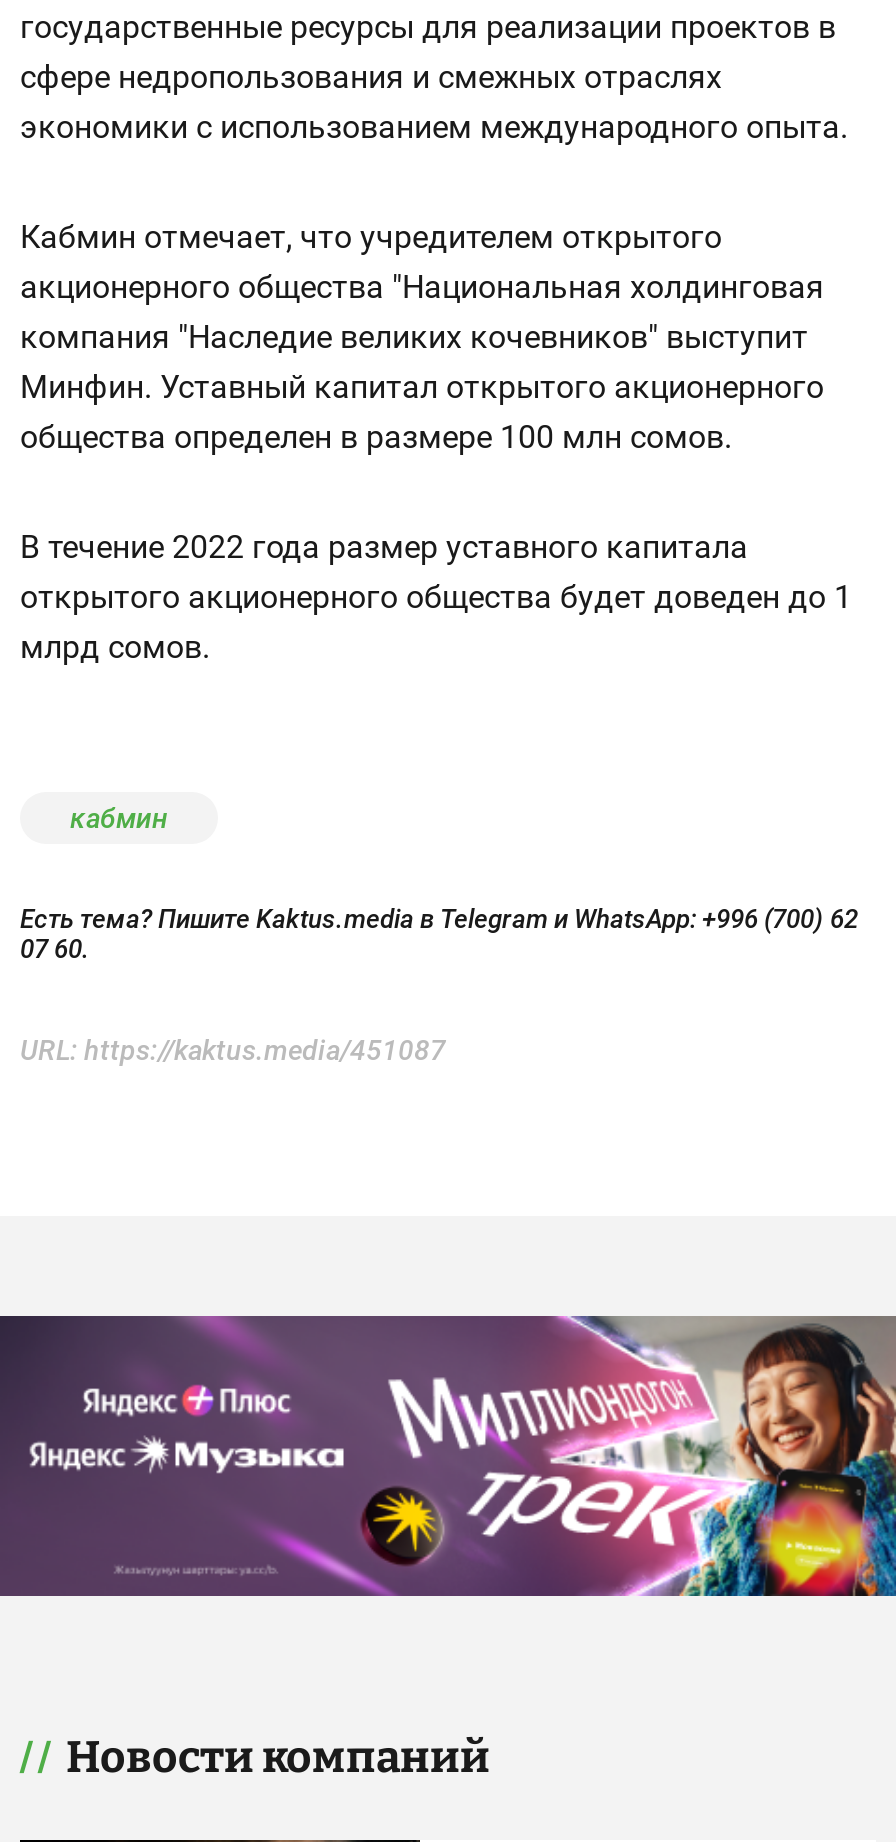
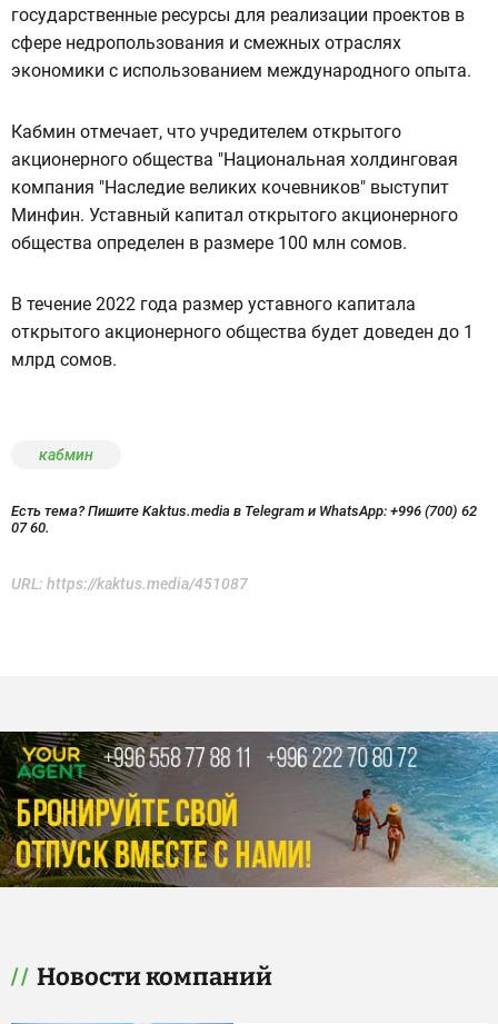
[6,1314,890,1598] [image] -> [3,730,495,888] [image]

